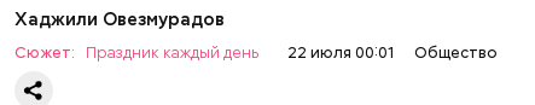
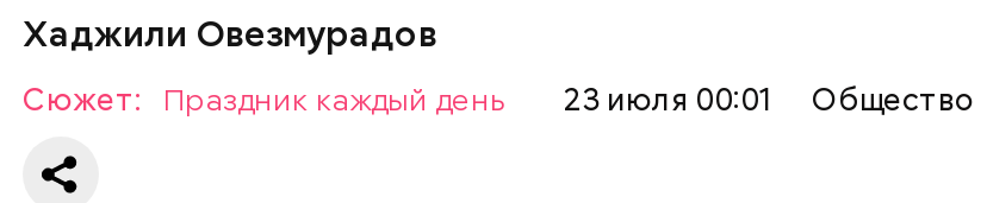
[14,42,498,63] Сюжет: Праздник каждый день 22 июля 00:01 Общество -> [23,78,976,120] Сюжет: Праздник каждый день 23 июля 00:01 Общество

